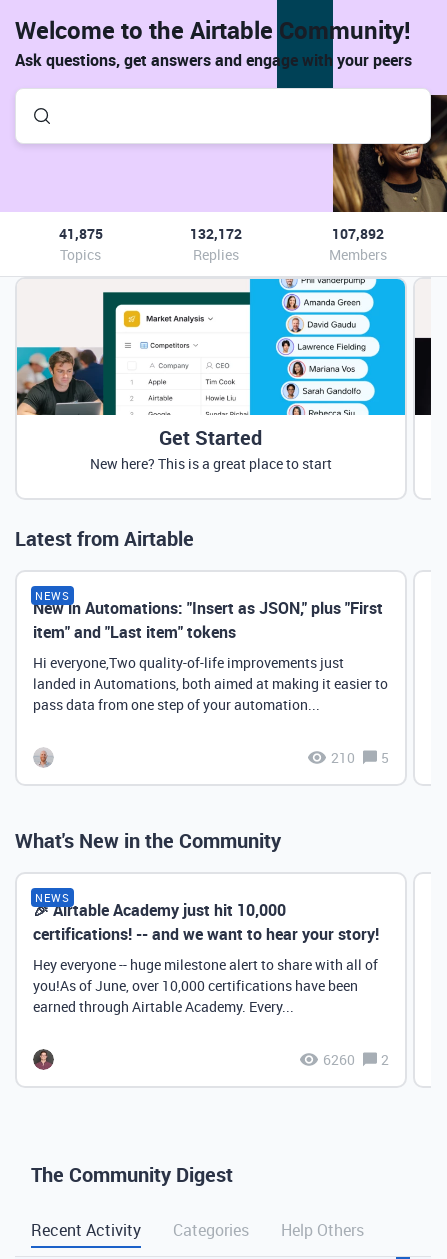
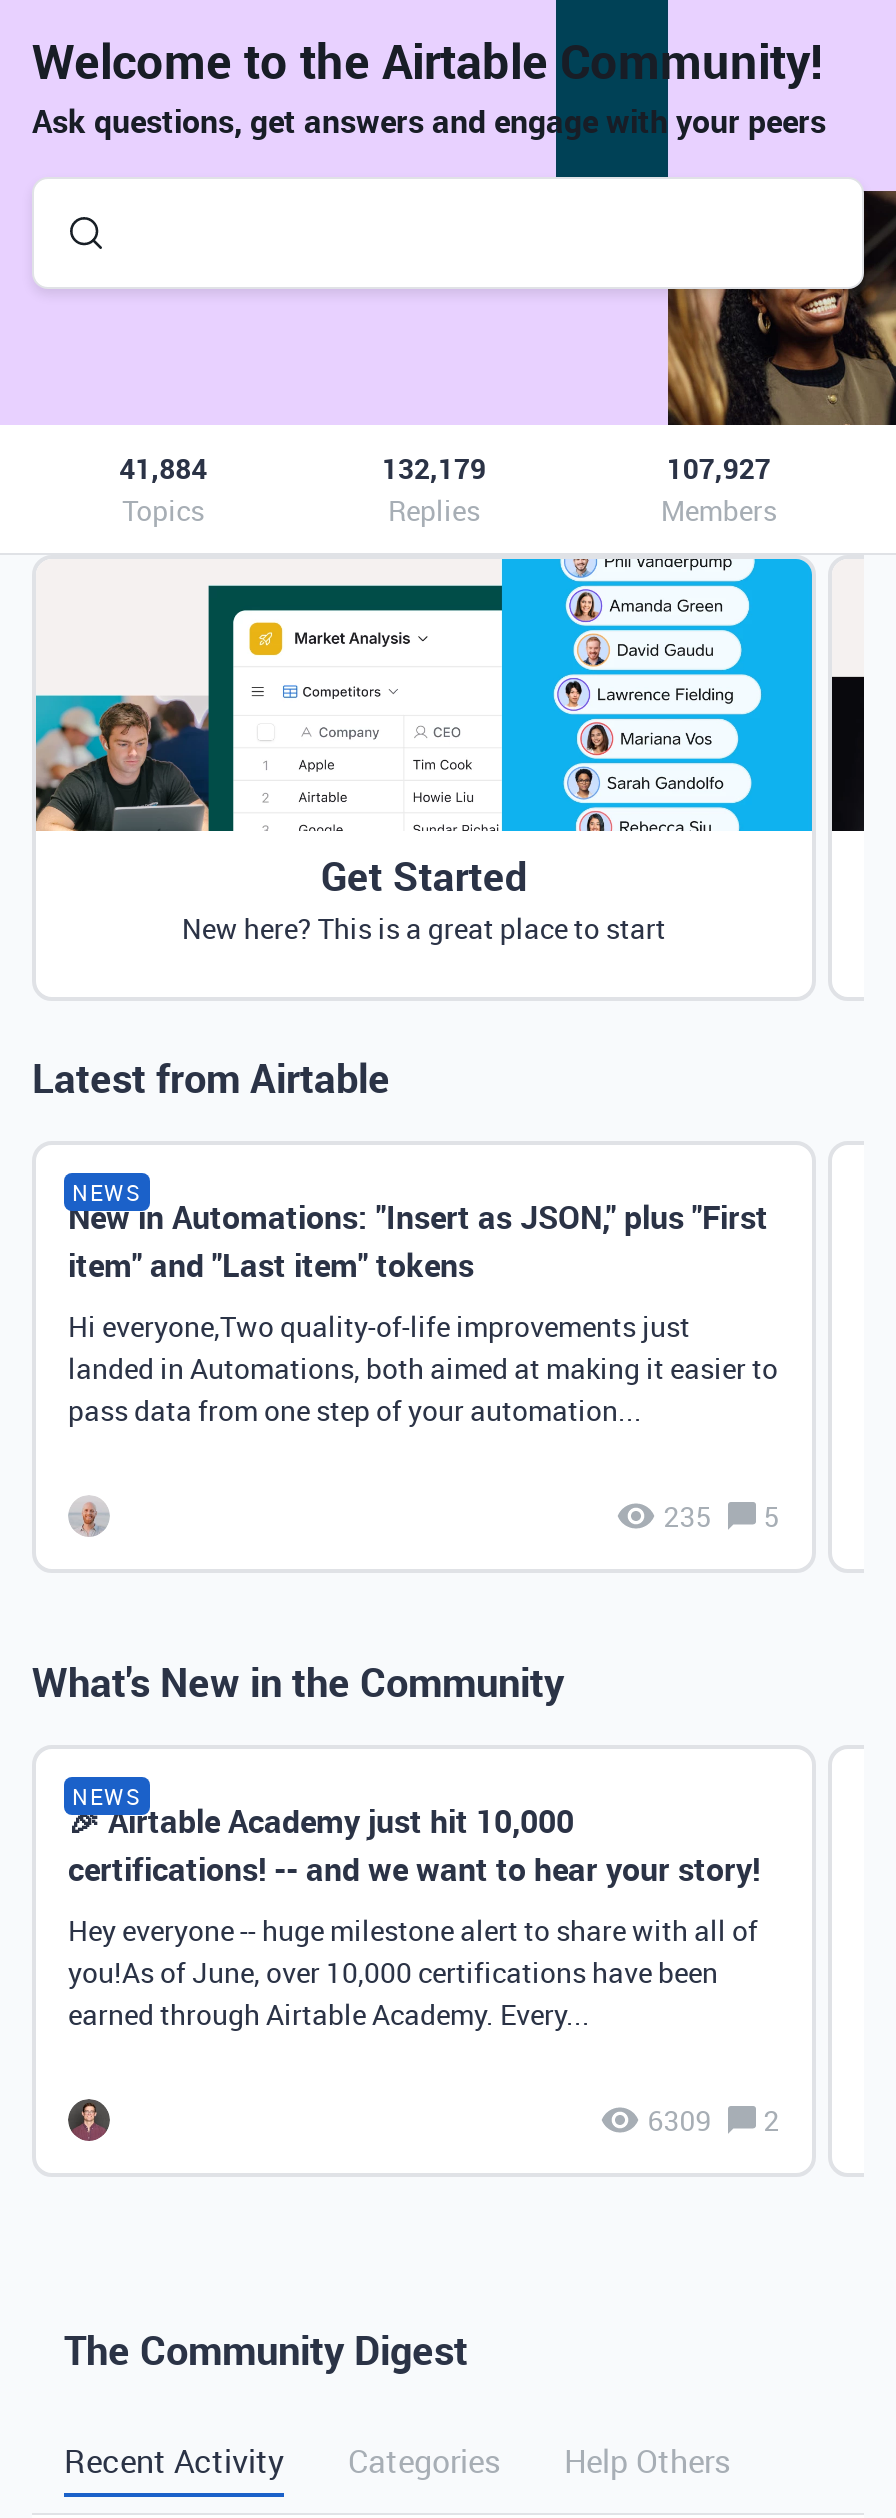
[59,224,103,243] 41,875 -> [119,449,207,487] 41,884
[190,224,242,243] 132,172 -> [382,449,486,487] 132,179
[332,224,384,243] 107,892 -> [667,449,771,487] 107,927
[331,748,389,767] 210 5 -> [664,1497,780,1535] 235 5
[323,1050,389,1069] 6260 2 -> [648,2101,780,2139] 6309 2

